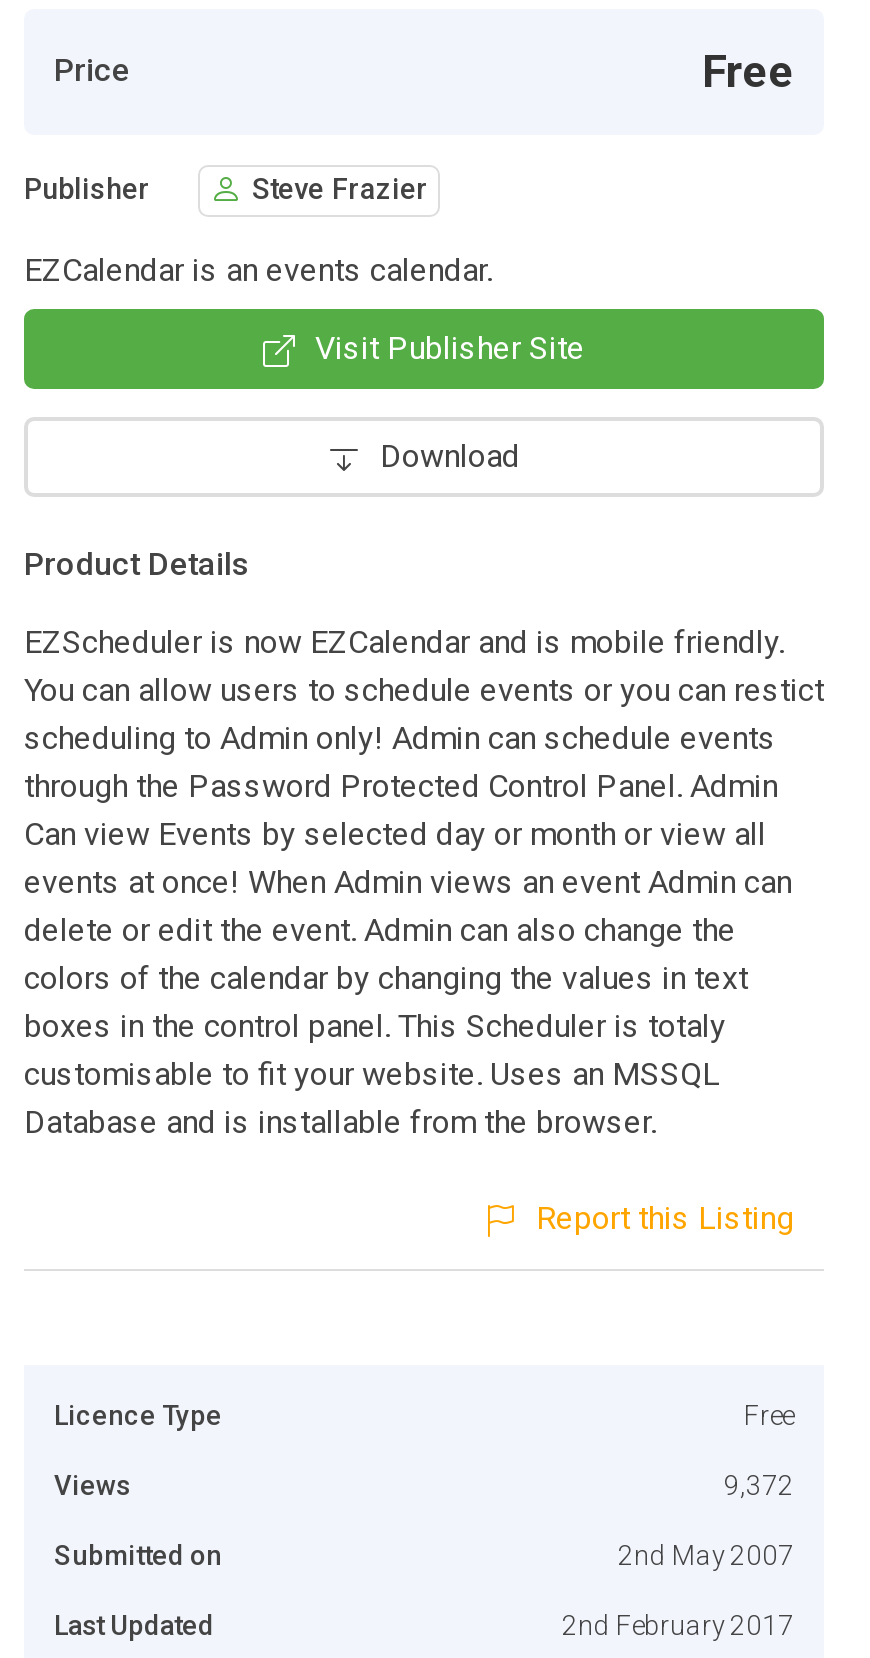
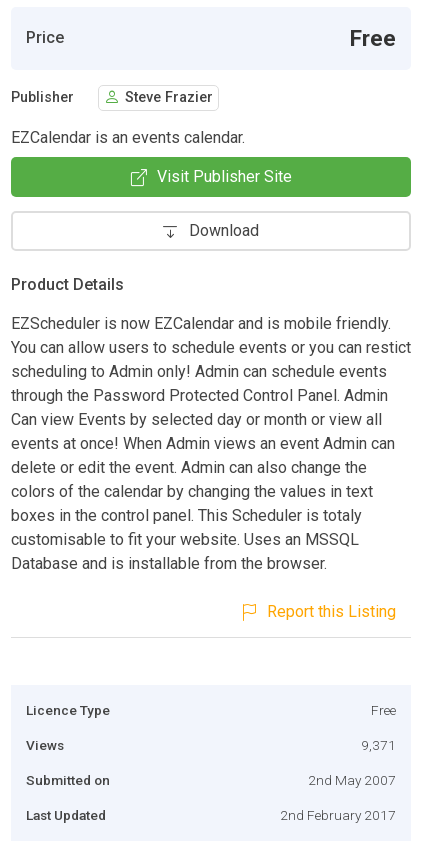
[724,1469,794,1501] 9,372 -> [361,737,396,753] 9,371

